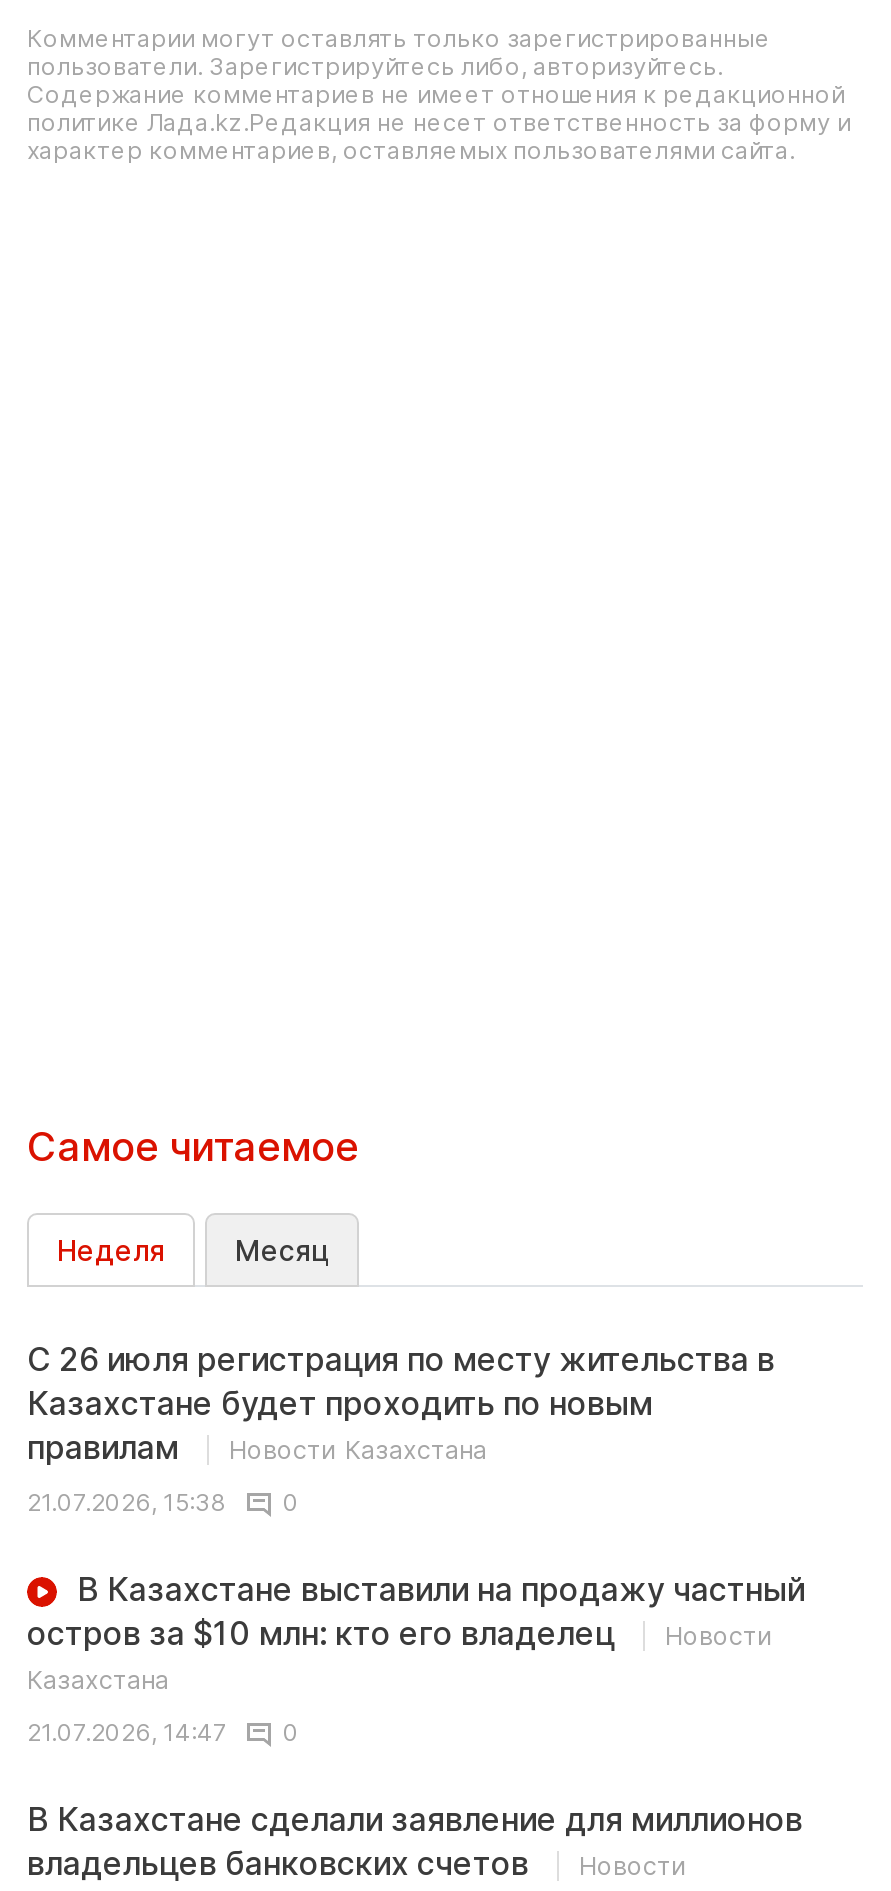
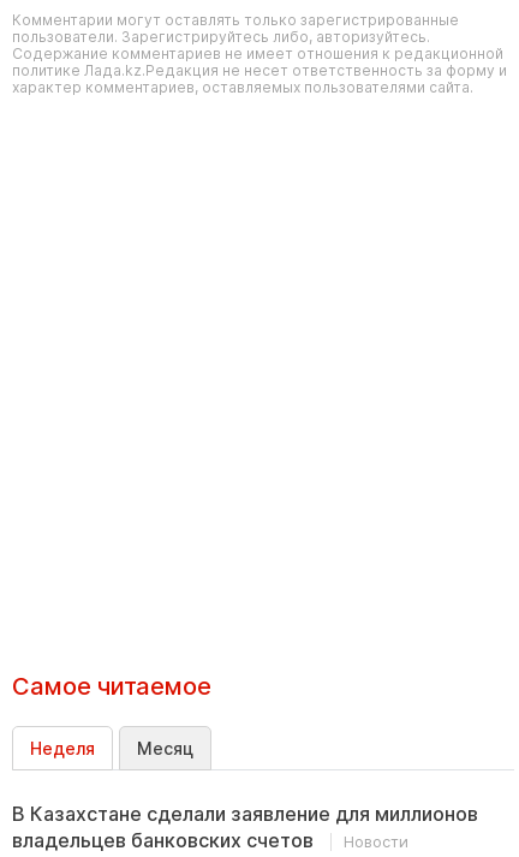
[27,1339,805,1747] С 26 июля регистрация по месту жительства в | Казахстане будет проходить по новым | правилам | Новости Казахстана | 21.07.2026, 15:38 | 0 | В Казахстане выставили на продажу частный | остров за $10 млн: кто его владелец | Новости | Казахстана | 21.07.2026, 14:47 | 0 -> none

